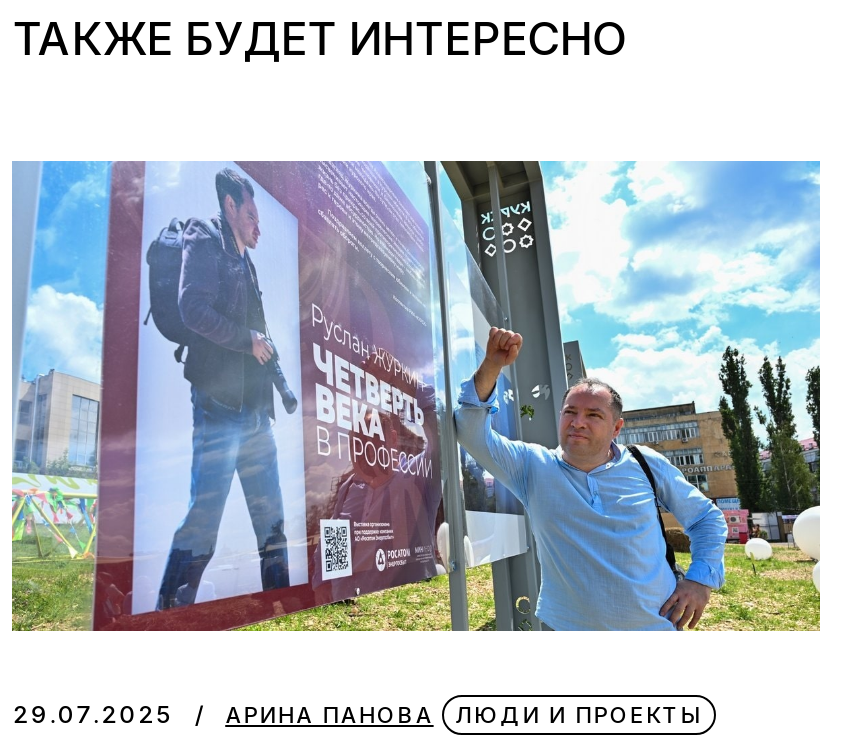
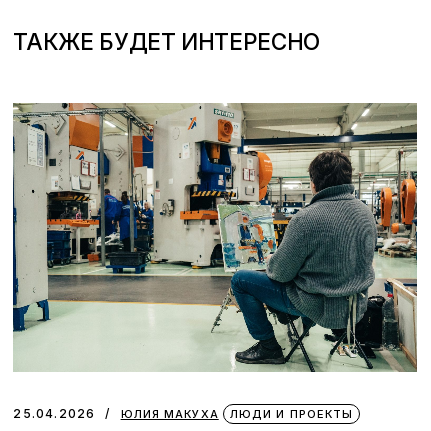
[10,159,822,730] [image] | 29.07.2025 | АРИНА ПАНОВА -> [12,102,418,420] [image] | 25.04.2026 | ЮЛИЯ МАКУХА

